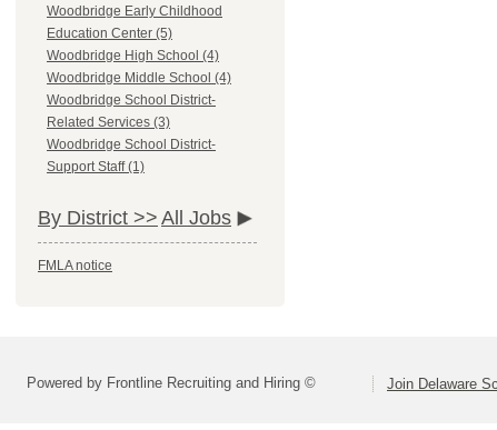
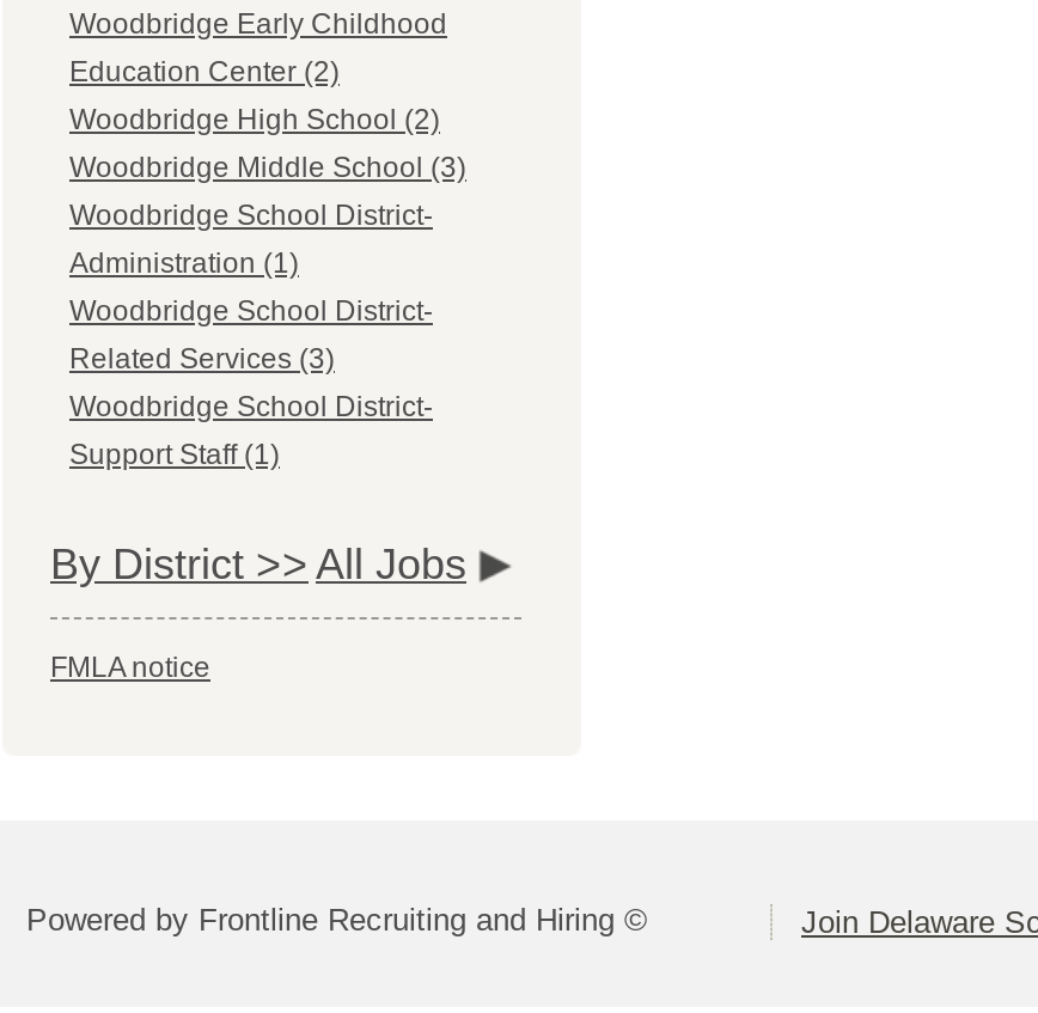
[47,26,231,86] Education Center (5) | Woodbridge High School (4) | Woodbridge Middle School (4) -> [69,56,466,281] Education Center (2) | Woodbridge High School (2) | Woodbridge Middle School (3) | Woodbridge School District- | Administration (1)

